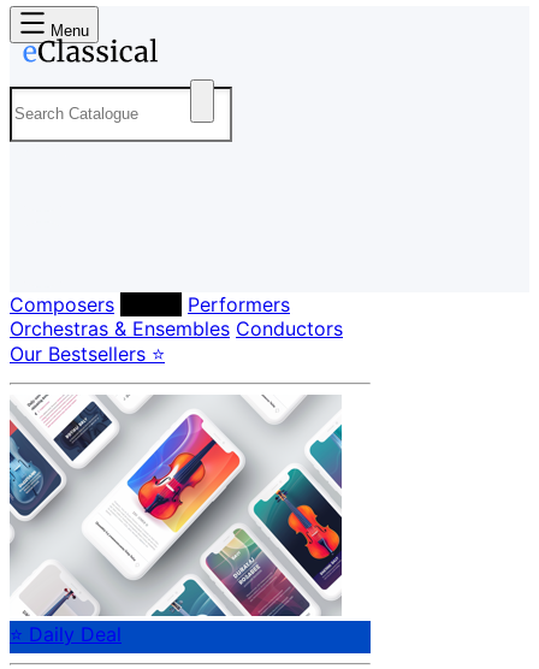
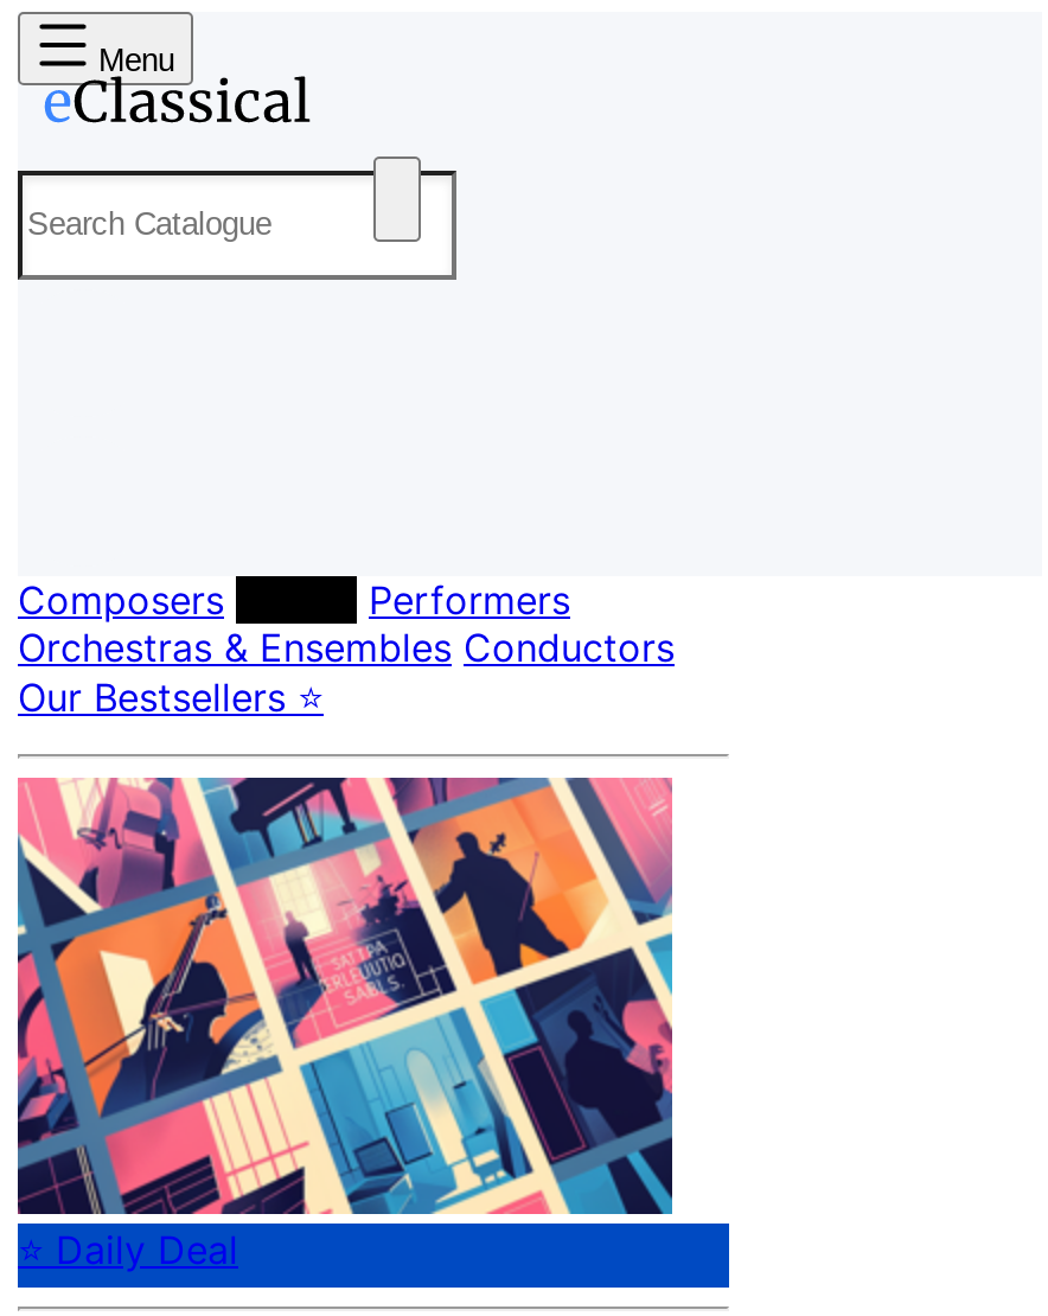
[8,395,343,617] [image] -> [15,775,675,1216] [image]

